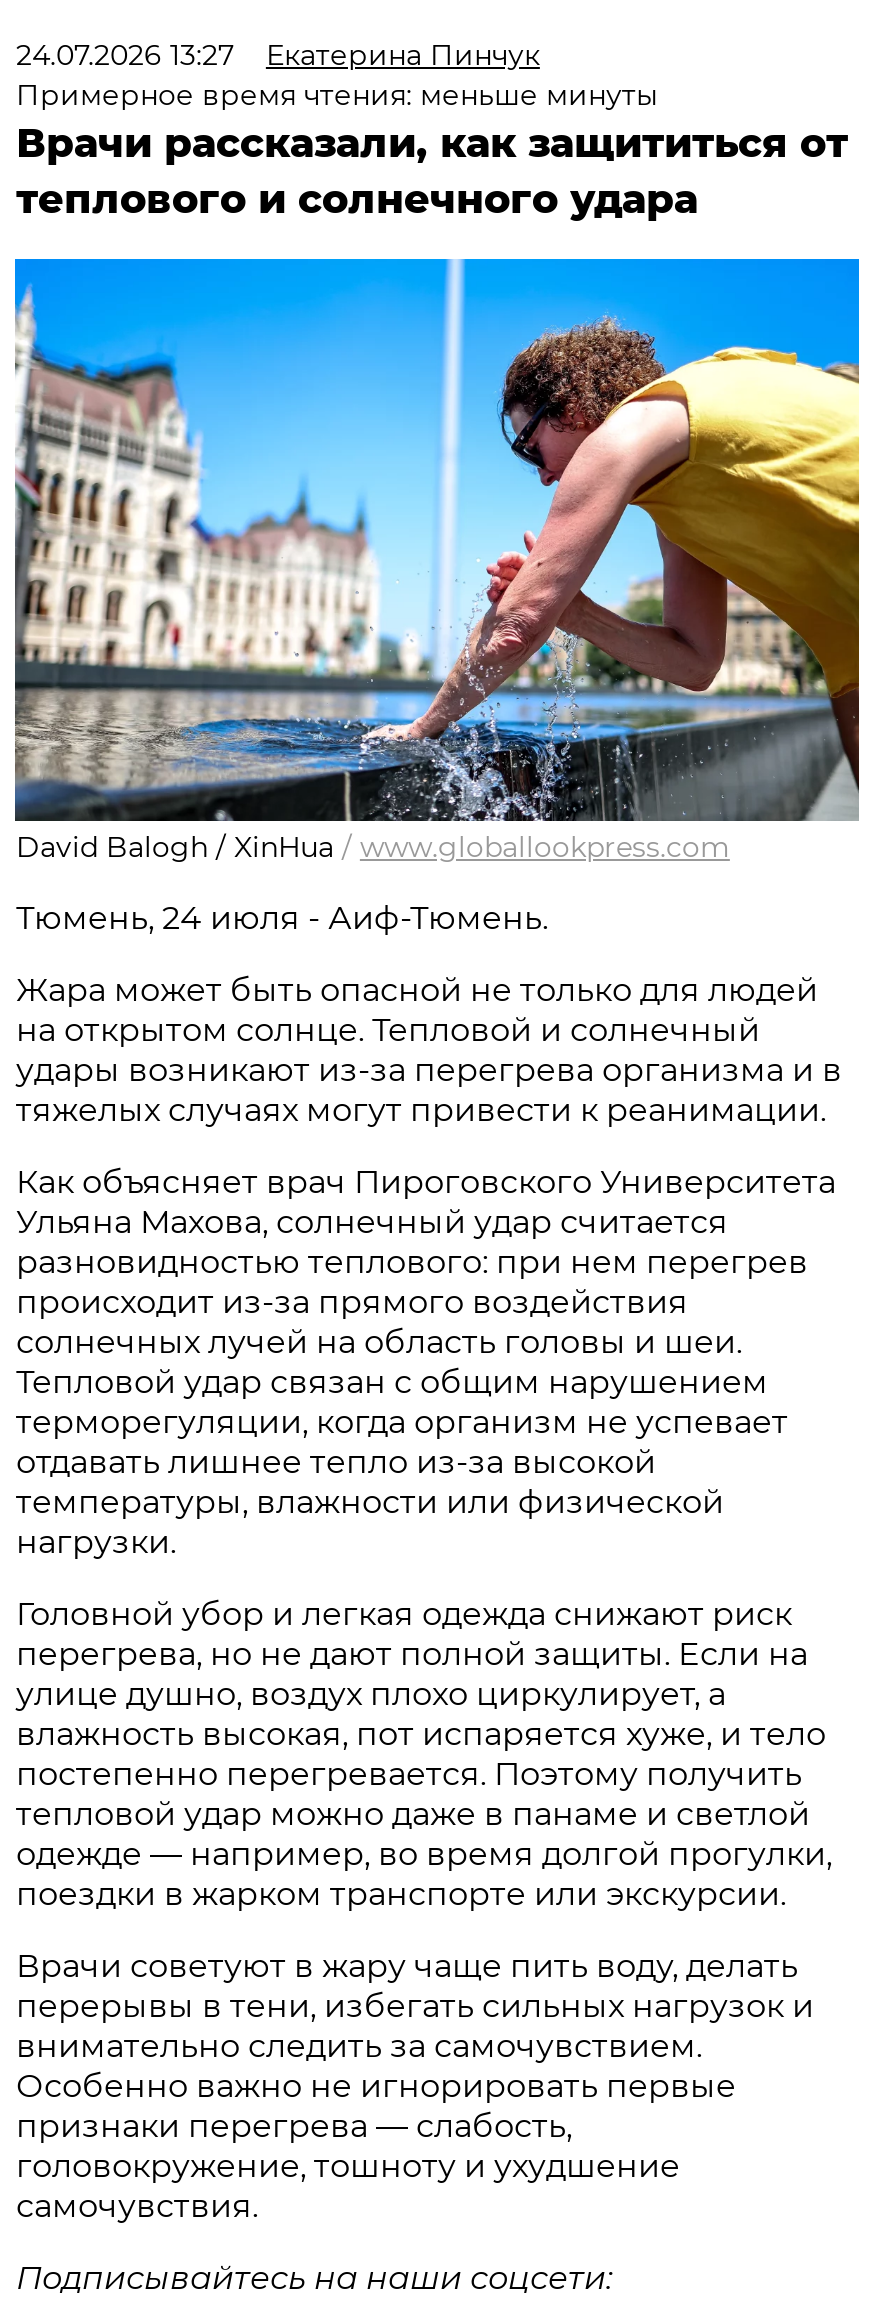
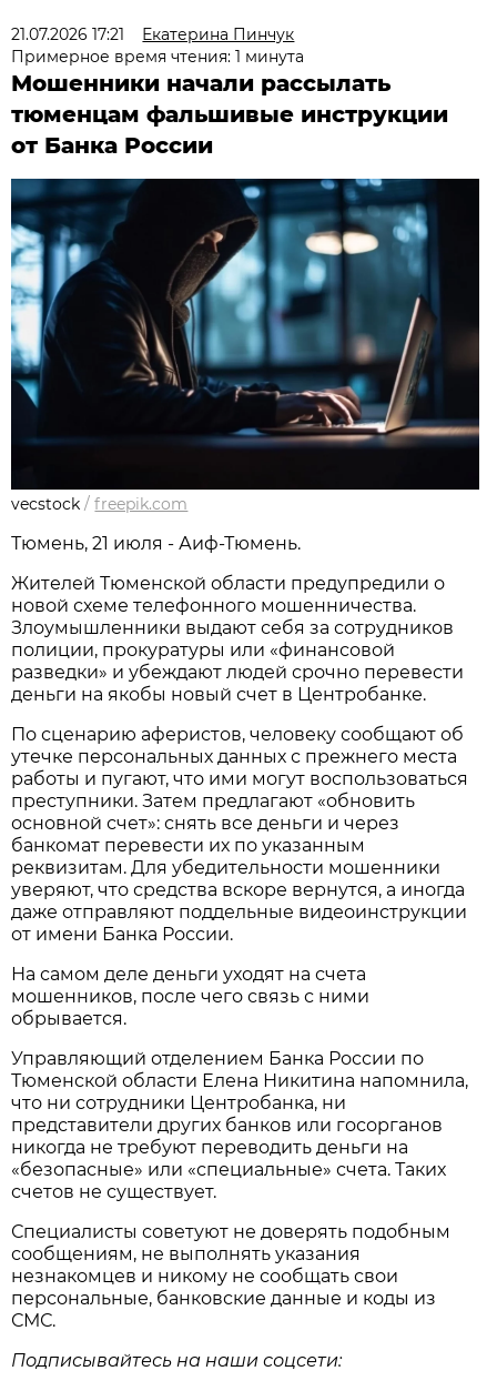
[16,37,540,73] 24.07.2026 13:27 Екатерина Пинчук -> [12,24,294,44] 21.07.2026 17:21 Екатерина Пинчук
[16,77,848,223] Примерное время чтения: меньше минуты | Врачи рассказали, как защититься от | теплового и солнечного удара -> [12,47,449,159] Примерное время чтения: 1 минута | Мошенники начали рассылать | тюменцам фальшивые инструкции | от Банка России
[13,257,861,2225] [image] | David Balogh / XinHua / www.globallookpress.com | Тюмень, 24 июля - Аиф-Тюмень. | Жара может быть опасной не только для людей | на открытом солнце. Тепловой и солнечный | удары возникают из-за перегрева организма и в | тяжелых случаях могут привести к реанимации. | Как объясняет врач Пироговского Университета | Ульяна Махова, солнечный удар считается | разновидностью теплового: при нем перегрев | происходит из-за прямого воздействия | солнечных лучей на область головы и шеи. | Тепловой удар связан с общим нарушением | терморегуляции, когда организм не успевает | отдавать лишнее тепло из-за высокой | температуры, влажности или физической | нагрузки. | Головной убор и легкая одежда снижают риск | перегрева, но не дают полной защиты. Если на | улице душно, воздух плохо циркулирует, а | влажность высокая, пот испаряется хуже, и тело | постепенно перегревается. Поэтому получить | тепловой удар можно даже в панаме и светлой | одежде — например, во время долгой прогулки, | поездки в жарком транспорте или экскурсии. | Врачи советуют в жару чаще пить воду, делать | перерывы в тени, избегать сильных нагрузок и | внимательно следить за самочувствием. | Особенно важно не игнорировать первые | признаки перегрева — слабость, | головокружение, тошноту и ухудшение | самочувствия. -> [10,196,480,1331] [image] | vecstock / freepik.com | Тюмень, 21 июля - Аиф-Тюмень. | Жителей Тюменской области предупредили о | новой схеме телефонного мошенничества. | Злоумышленники выдают себя за сотрудников | полиции, прокуратуры или «финансовой | разведки» и убеждают людей срочно перевести | деньги на якобы новый счет в Центробанке. | По сценарию аферистов, человеку сообщают об | утечке персональных данных с прежнего места | работы и пугают, что ими могут воспользоваться | преступники. Затем предлагают «обновить | основной счет»: снять все деньги и через | банкомат перевести их по указанным | реквизитам. Для убедительности мошенники | уверяют, что средства вскоре вернутся, а иногда | даже отправляют поддельные видеоинструкции | от имени Банка России. | На самом деле деньги уходят на счета | мошенников, после чего связь с ними | обрывается. | Управляющий отделением Банка России по | Тюменской области Елена Никитина напомнила, | что ни сотрудники Центробанка, ни | представители других банков или госорганов | никогда не требуют переводить деньги на | «безопасные» или «специальные» счета. Таких | счетов не существует. | Специалисты советуют не доверять подобным | сообщениям, не выполнять указания | незнакомцев и никому не сообщать свои | персональные, банковские данные и коды из | СМС.

